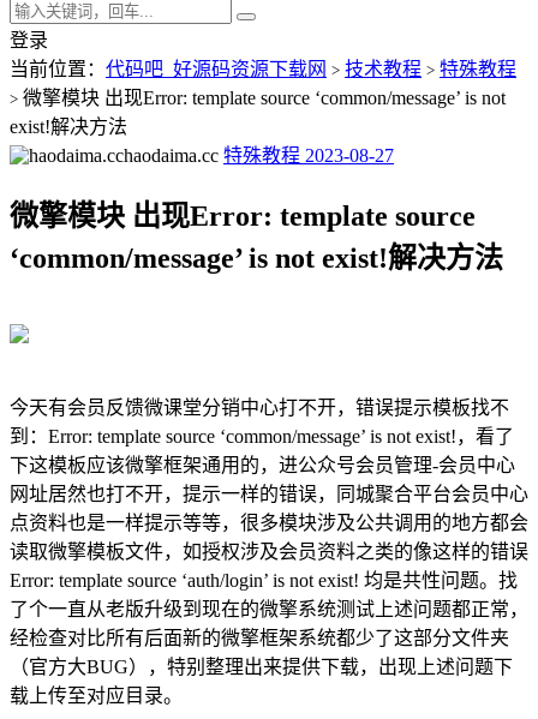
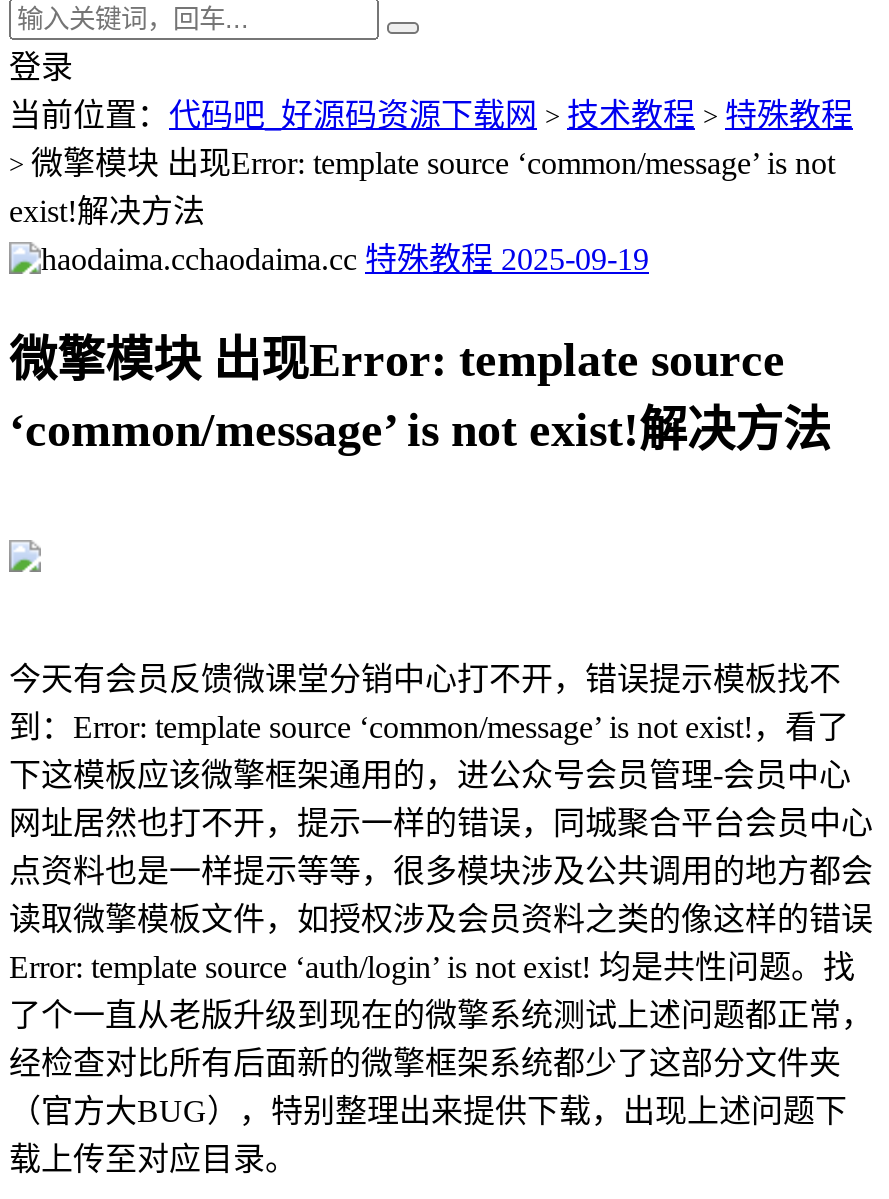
[124,145,394,166] haodaima.cc特殊教程2023-08-27 -> [199,242,649,276] haodaima.cc特殊教程2025-09-19

